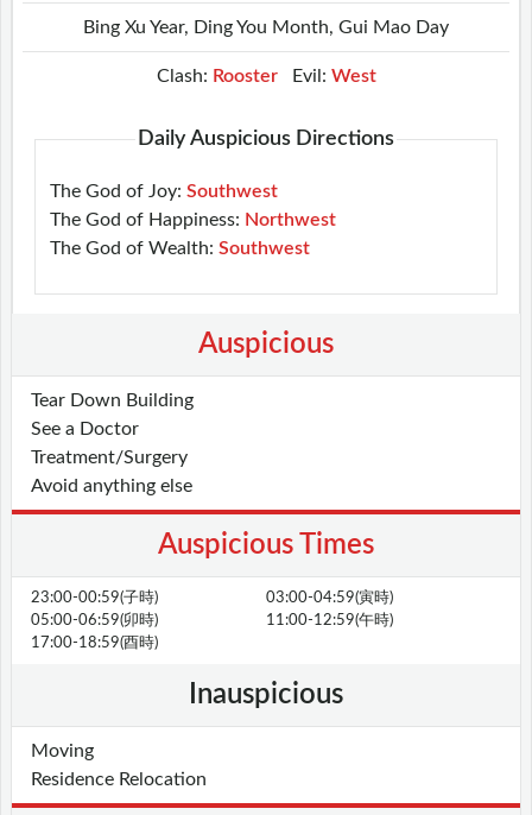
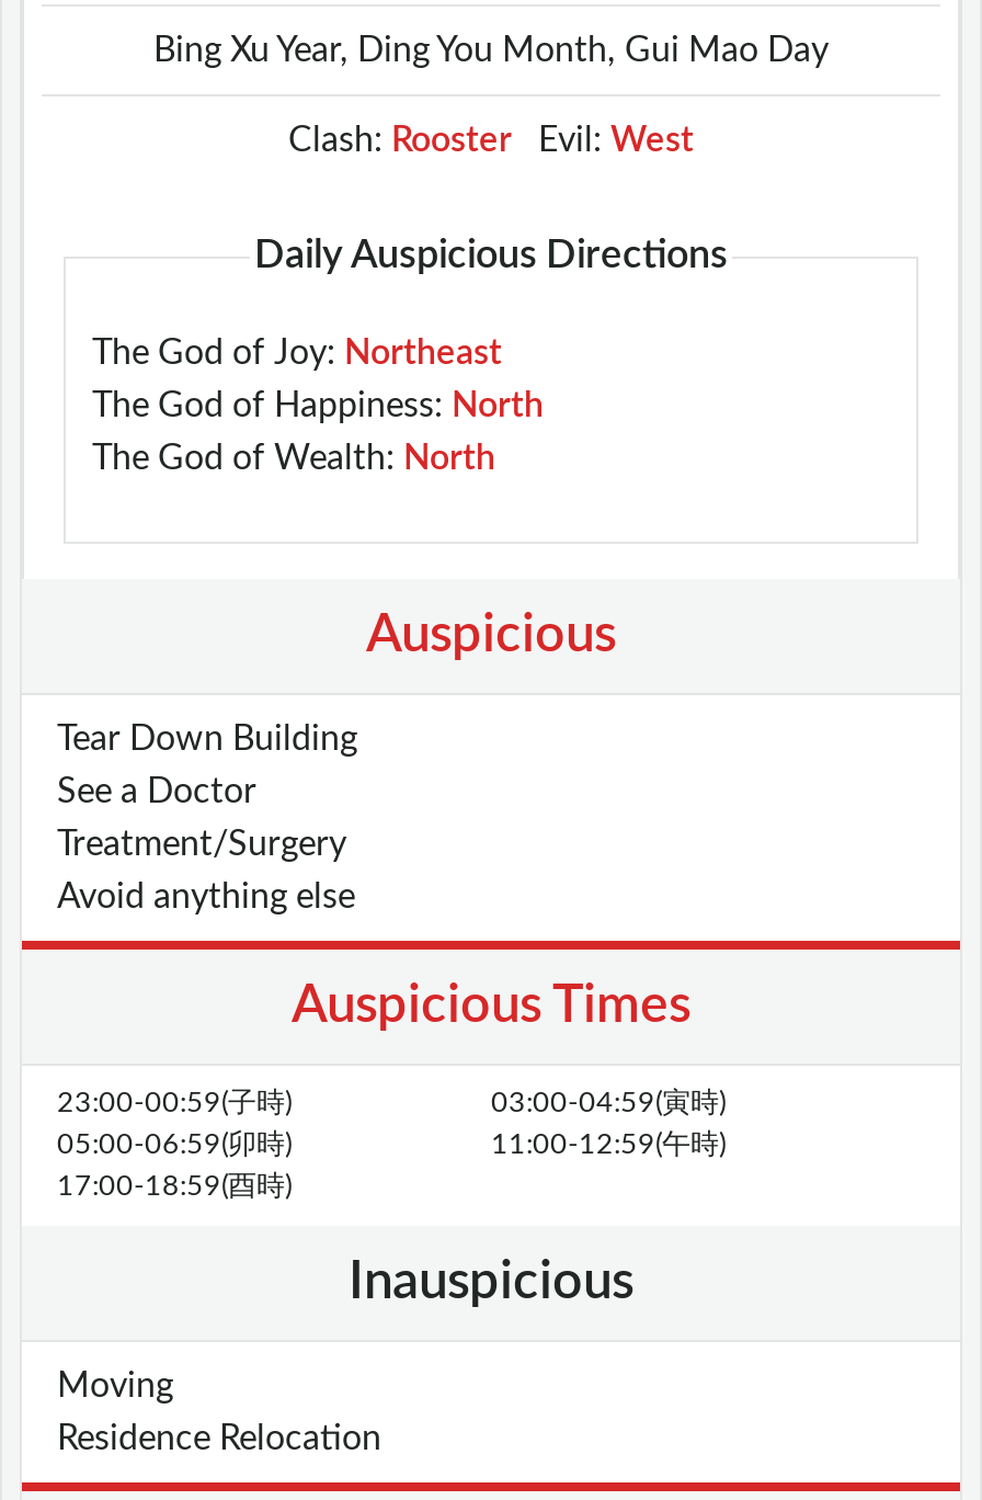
[50,181,278,200] The God of Joy: Southwest -> [92,335,502,370] The God of Joy: Northeast
[50,210,336,229] The God of Happiness: Northwest -> [92,387,544,422] The God of Happiness: North
[50,238,310,257] The God of Wealth: Southwest -> [92,440,495,475] The God of Wealth: North

